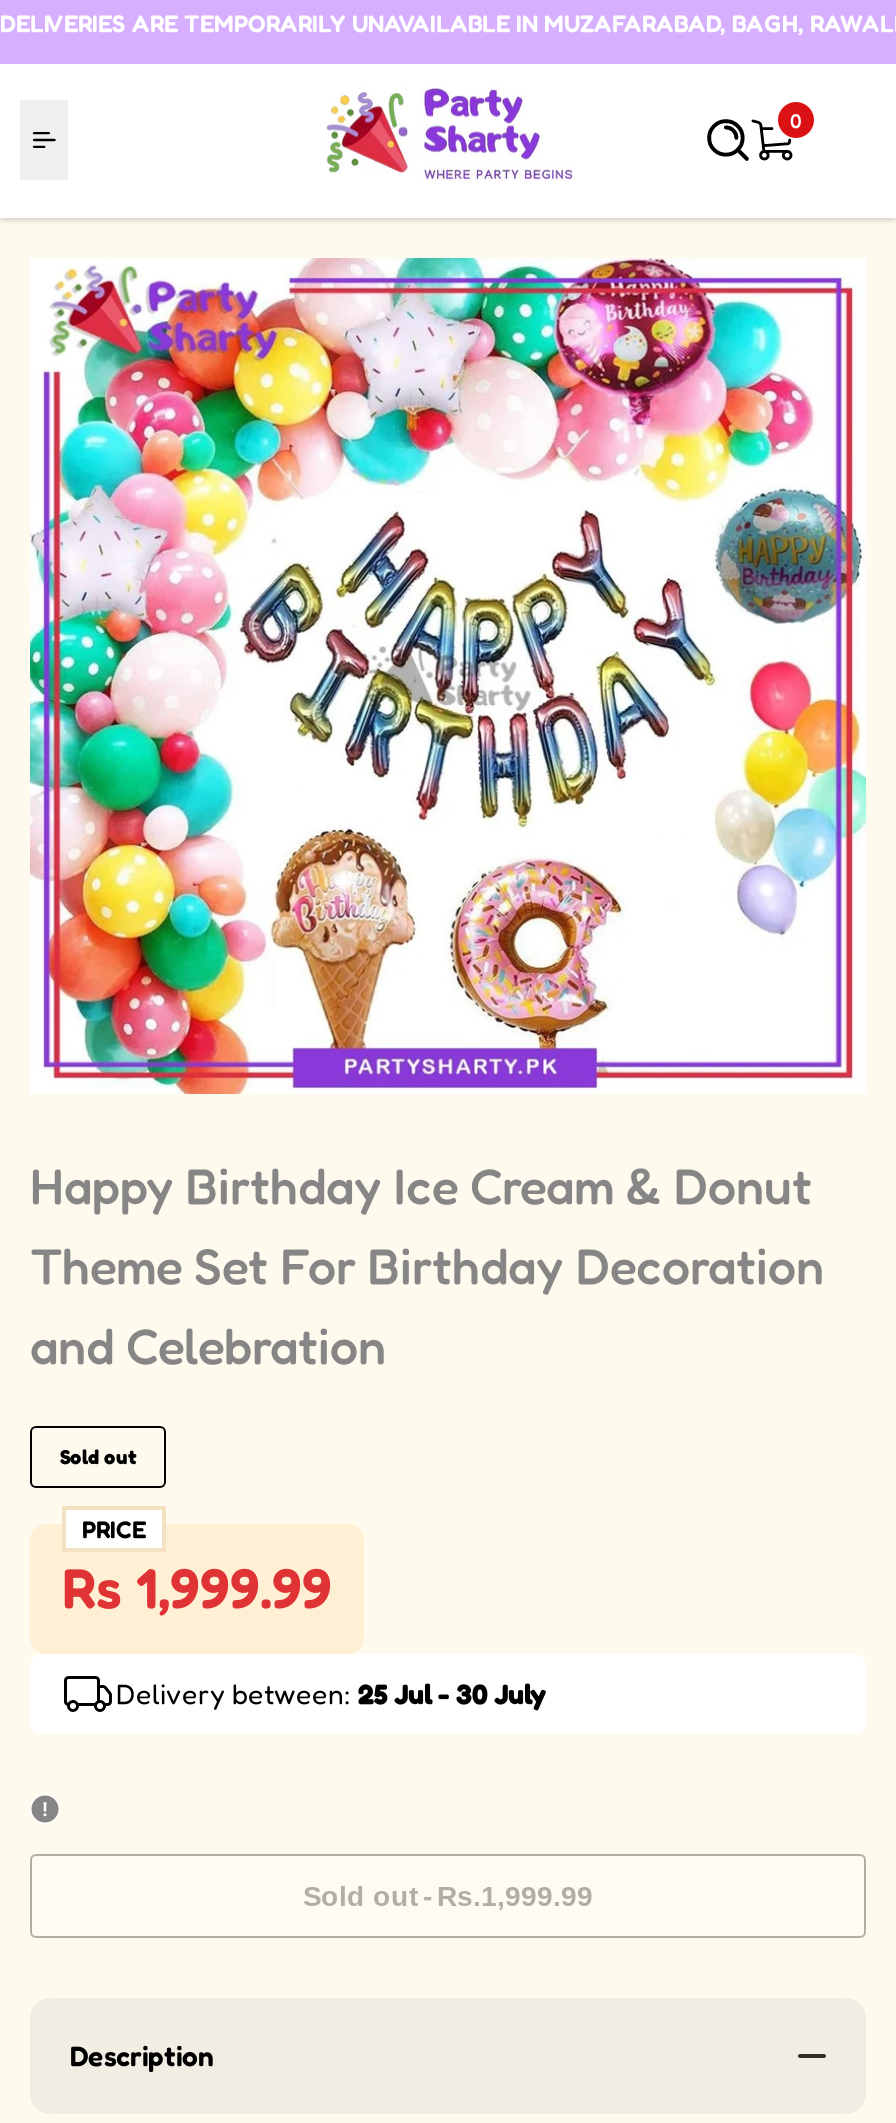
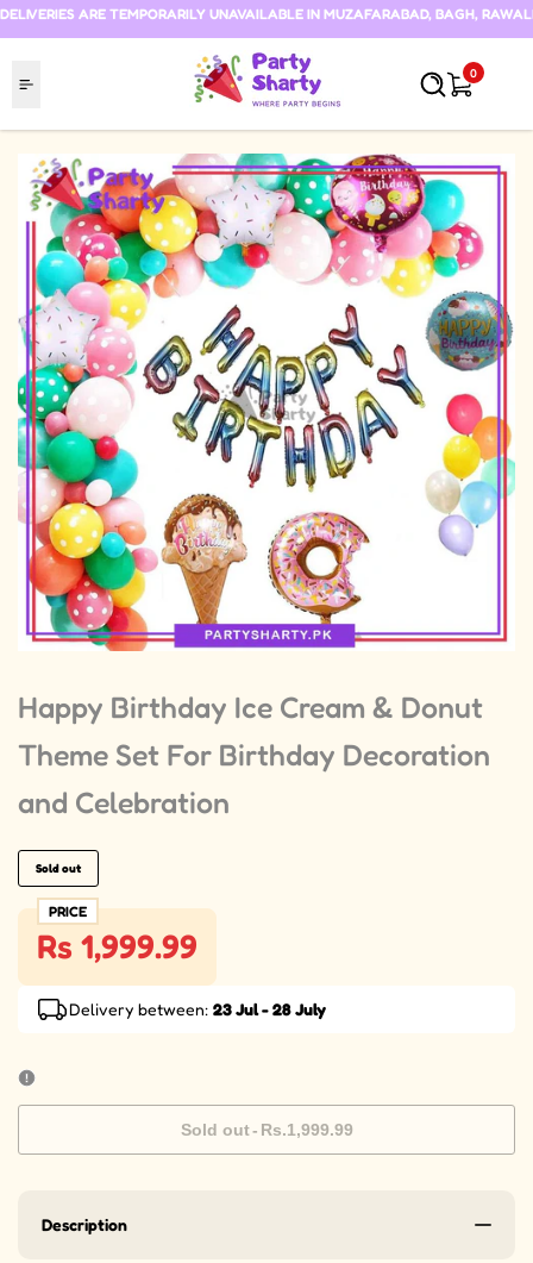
[116,1676,546,1710] Delivery between: 25 Jul - 30 July -> [69,998,326,1019] Delivery between: 23 Jul - 28 July

